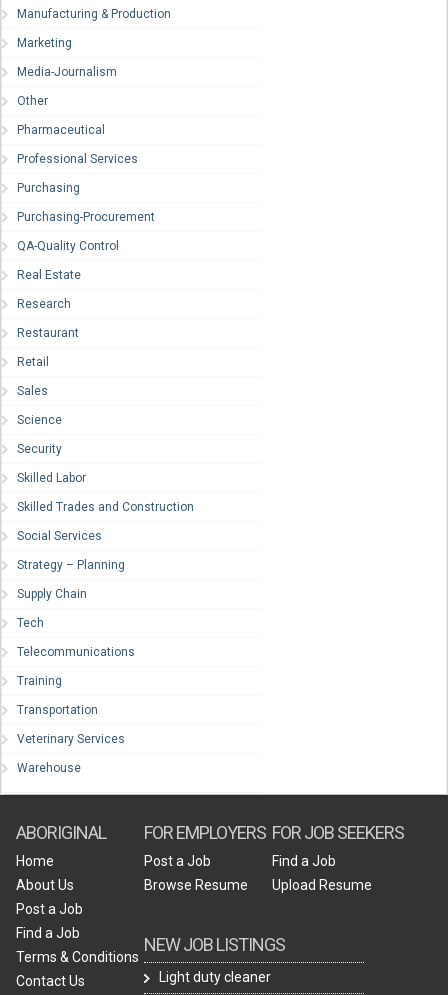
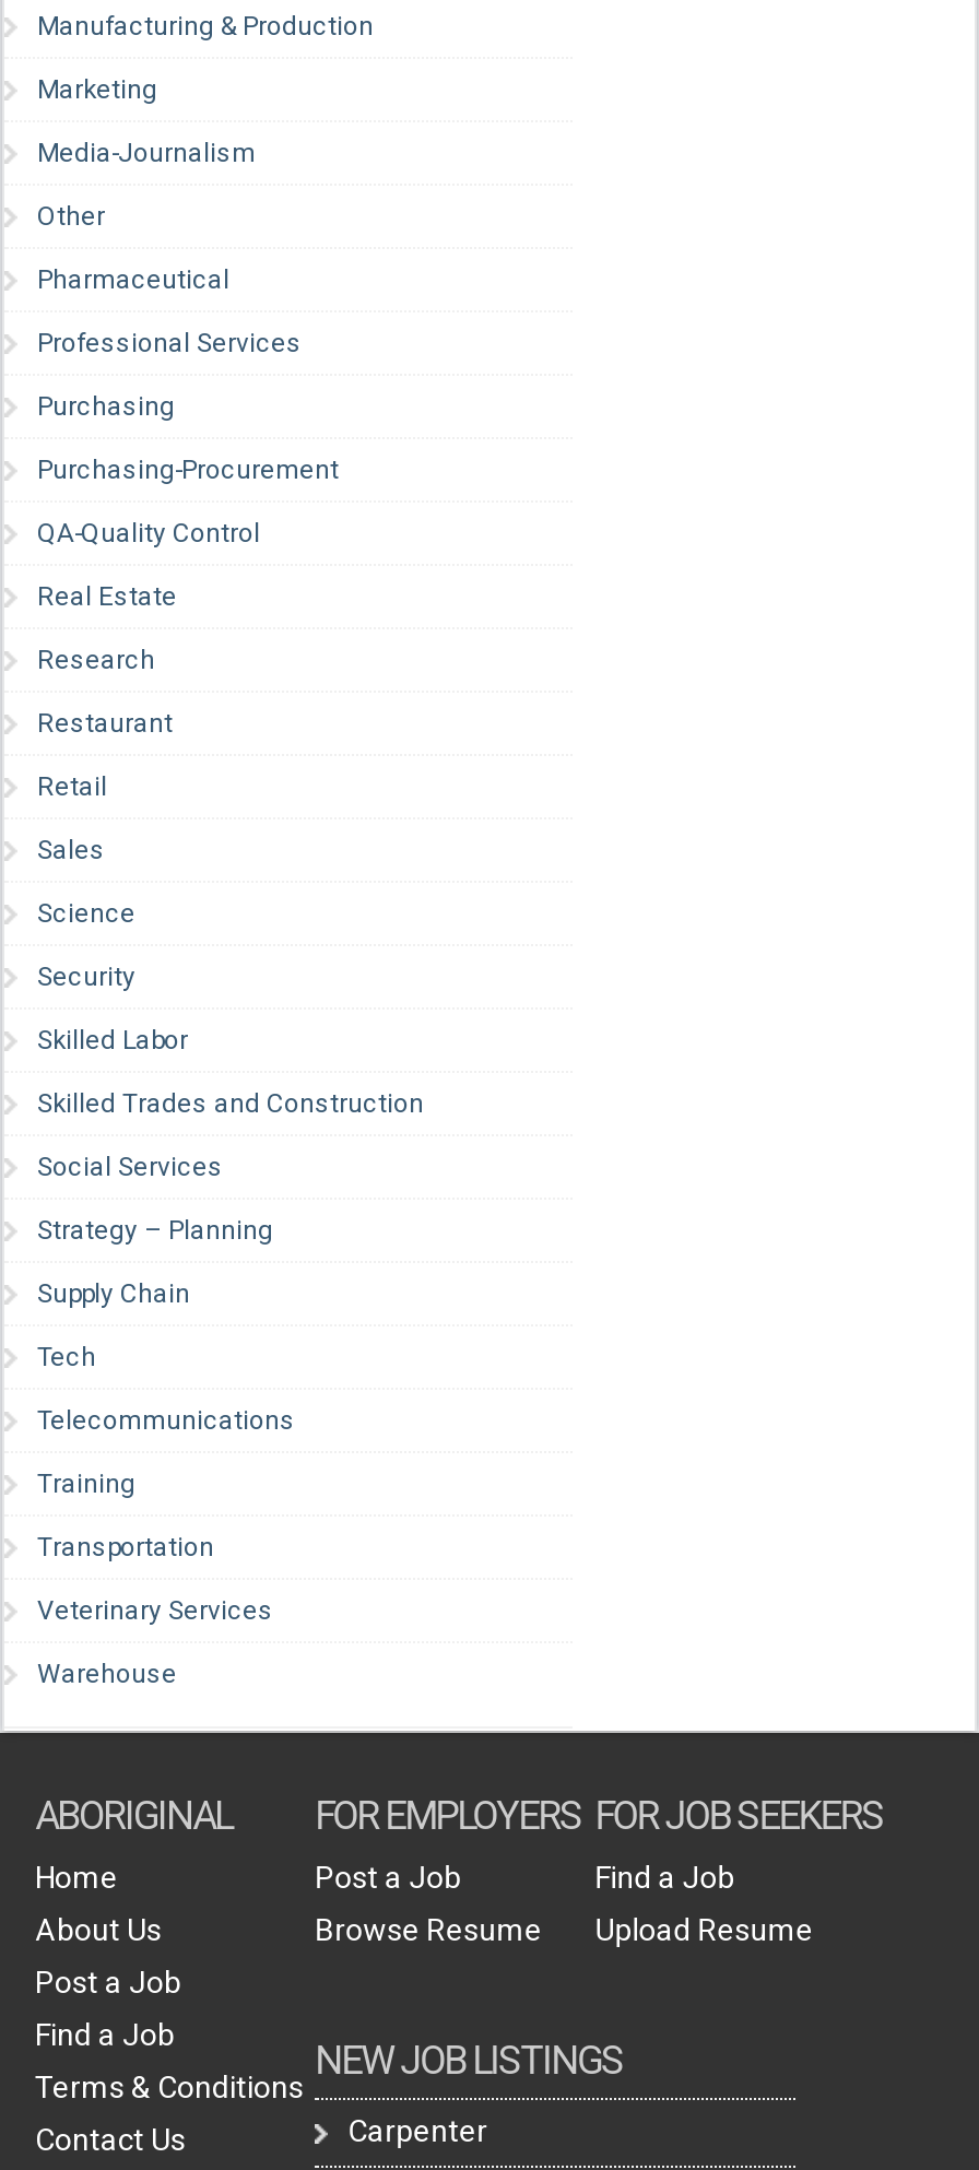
[159,969,271,985] Light duty cleaner -> [348,2114,488,2149] Carpenter

